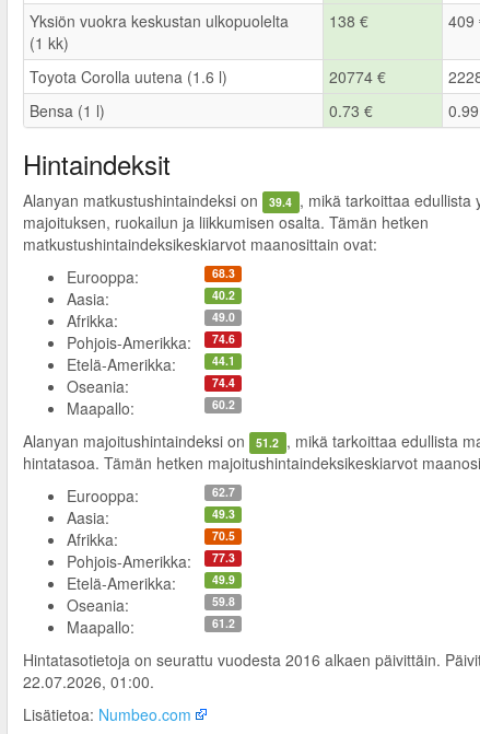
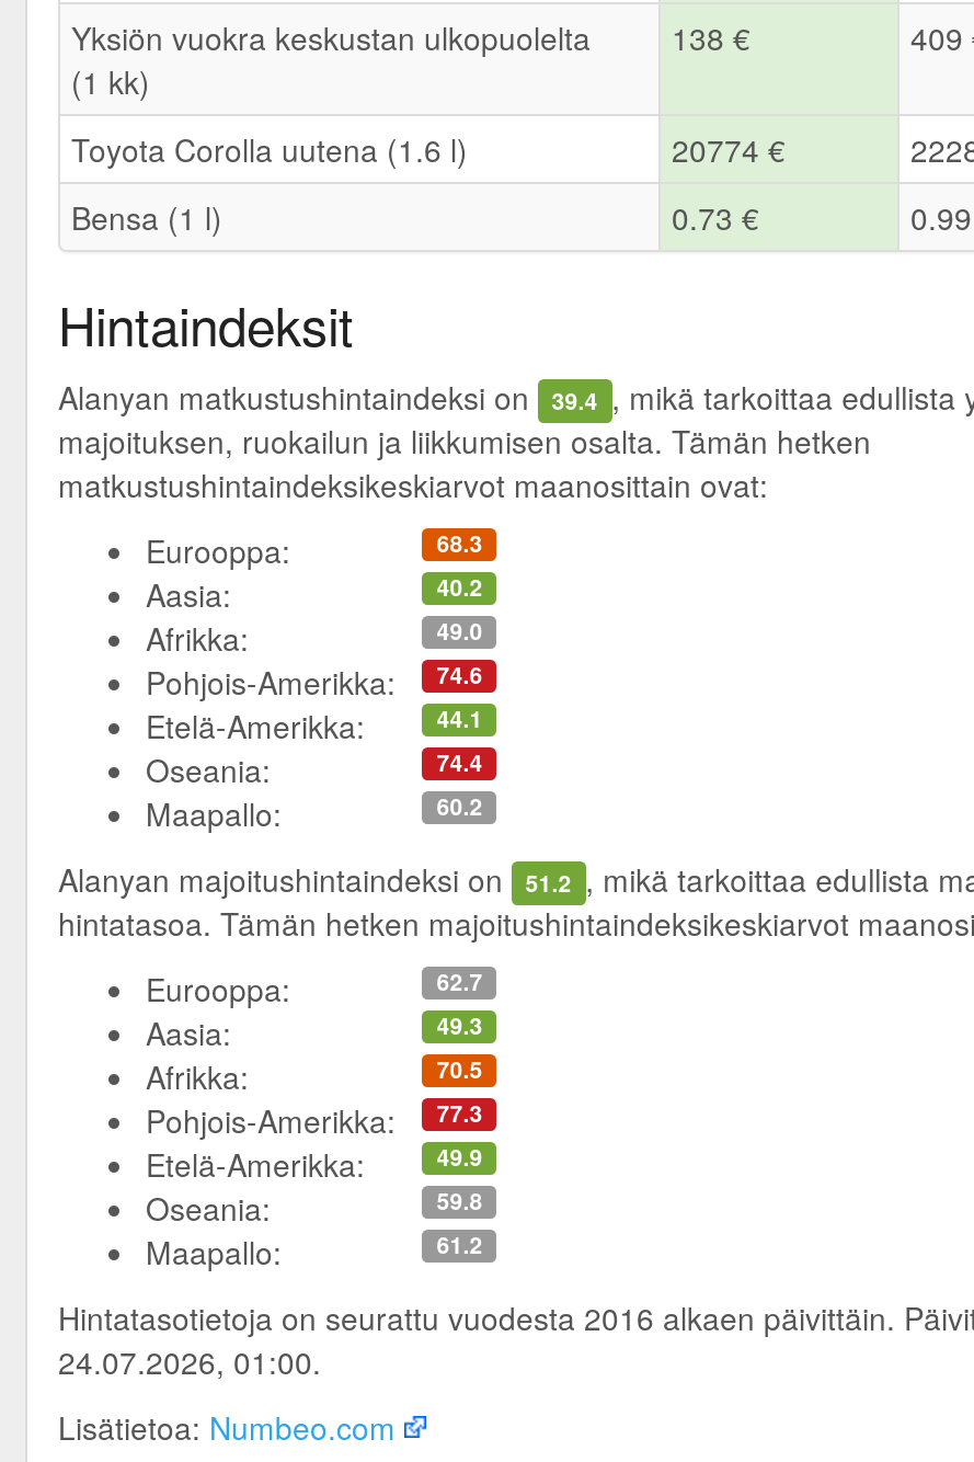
[23,671,154,692] 22.07.2026, 01:00. -> [58,1339,321,1383] 24.07.2026, 01:00.

